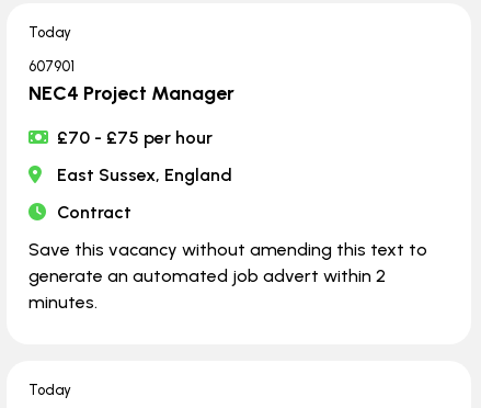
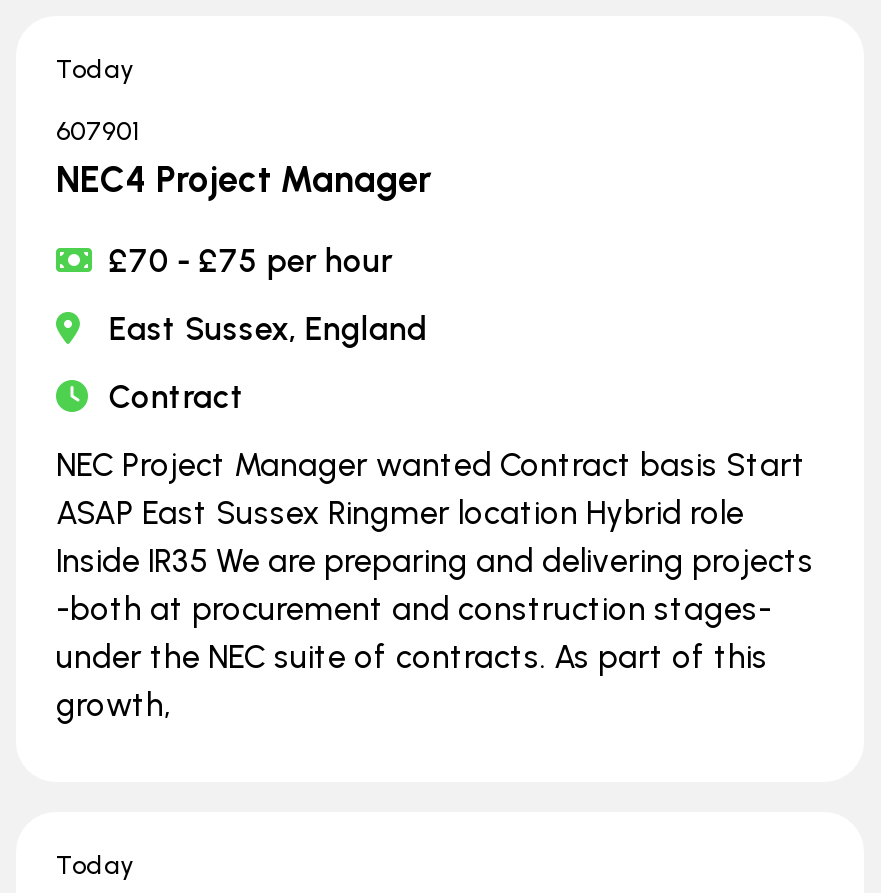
[28,239,427,312] Save this vacancy without amending this text to | generate an automated job advert within 2 | minutes. -> [56,445,814,723] NEC Project Manager wanted Contract basis Start | ASAP East Sussex Ringmer location Hybrid role | Inside IR35 We are preparing and delivering projects | -both at procurement and construction stages- | under the NEC suite of contracts. As part of this | growth,

